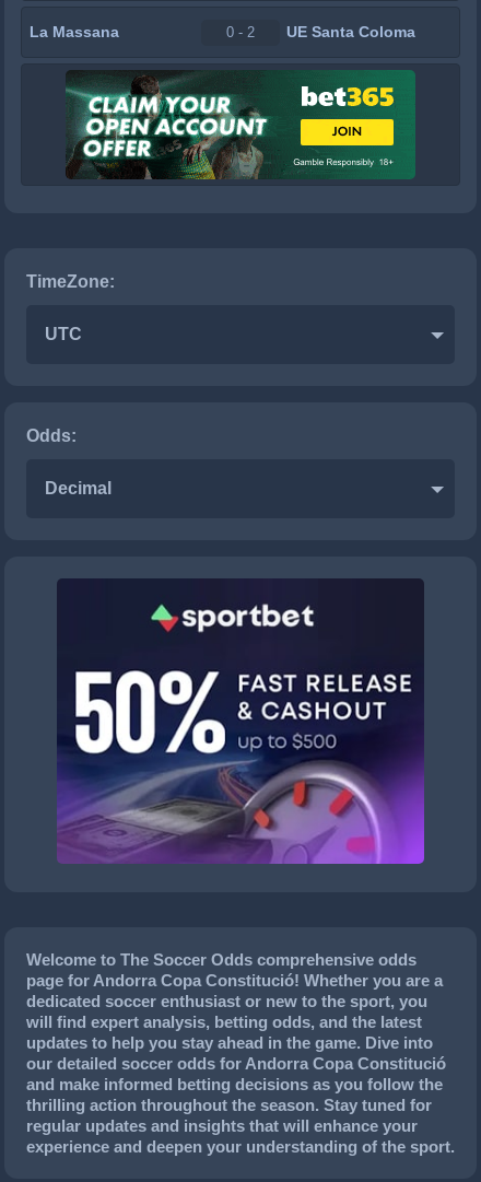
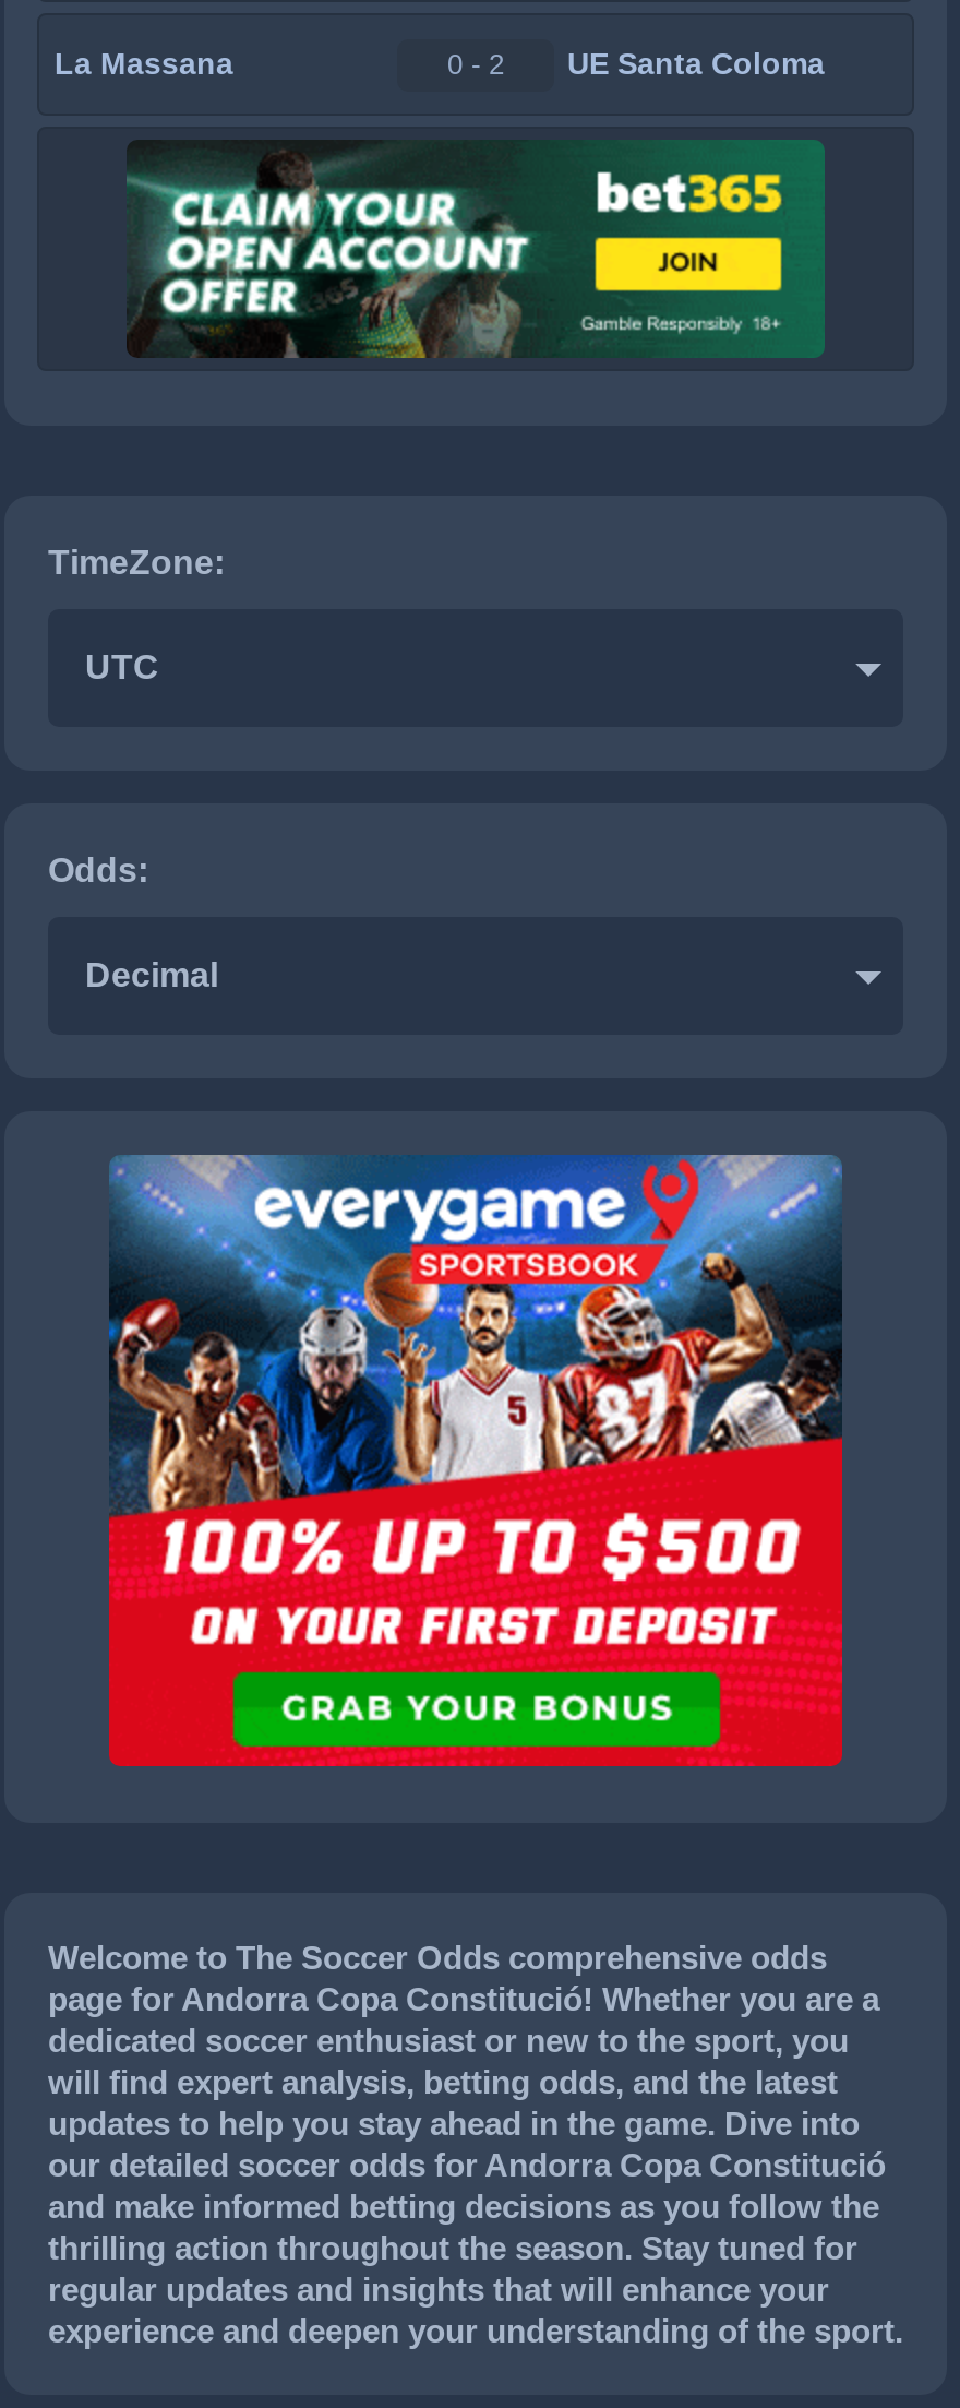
[57,578,425,865] [image] -> [107,1155,844,1768] [image]

